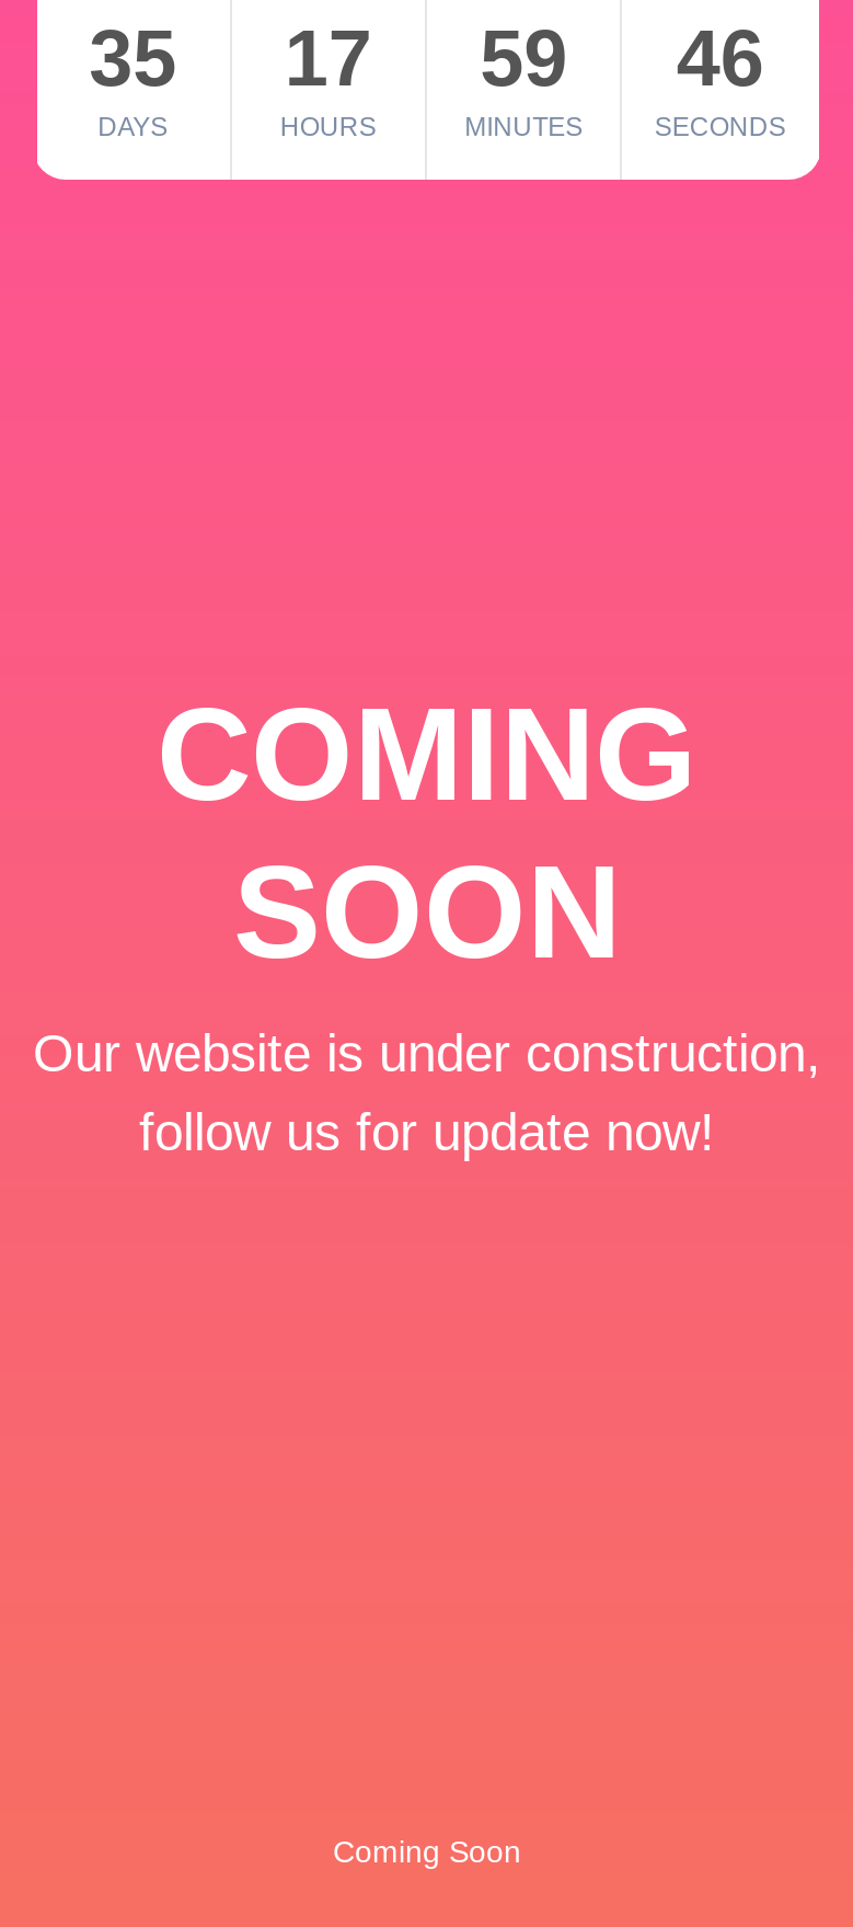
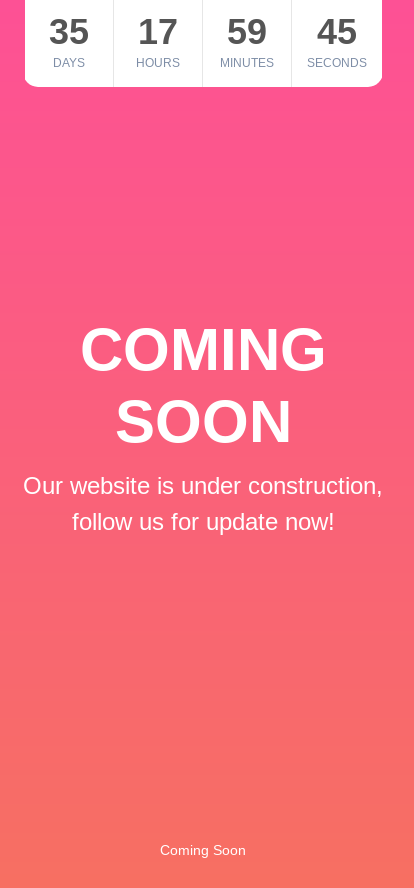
[89,12,764,102] 35 17 59 46 -> [49,10,357,51] 35 17 59 45

